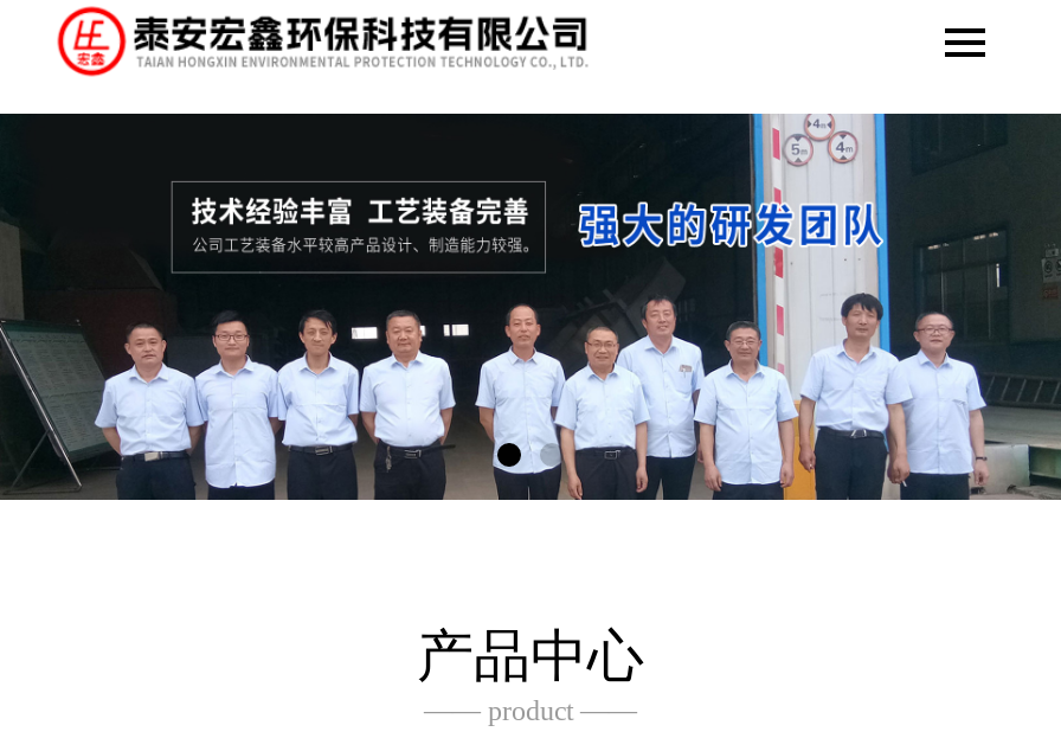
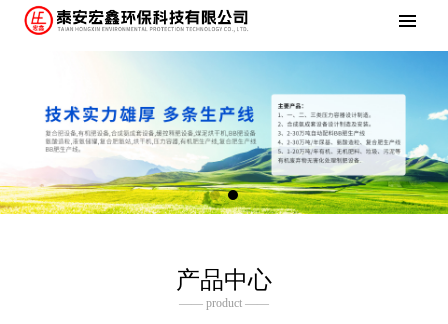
[7,111,1054,502] [image] -> [3,50,445,215] [image]

